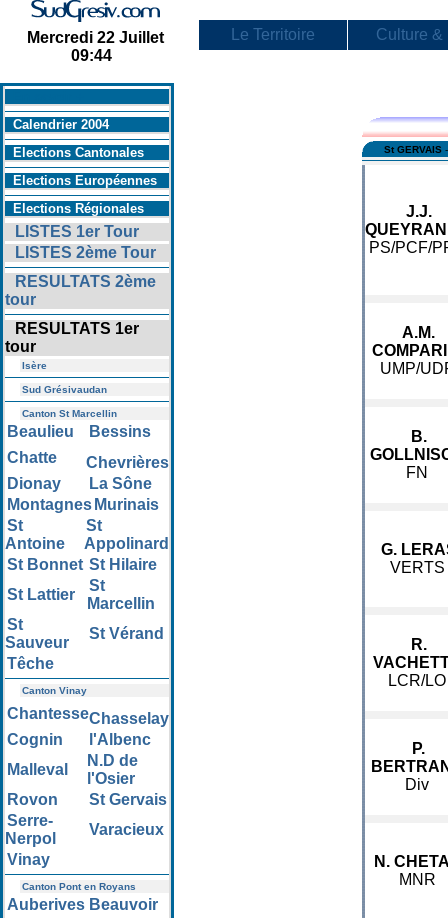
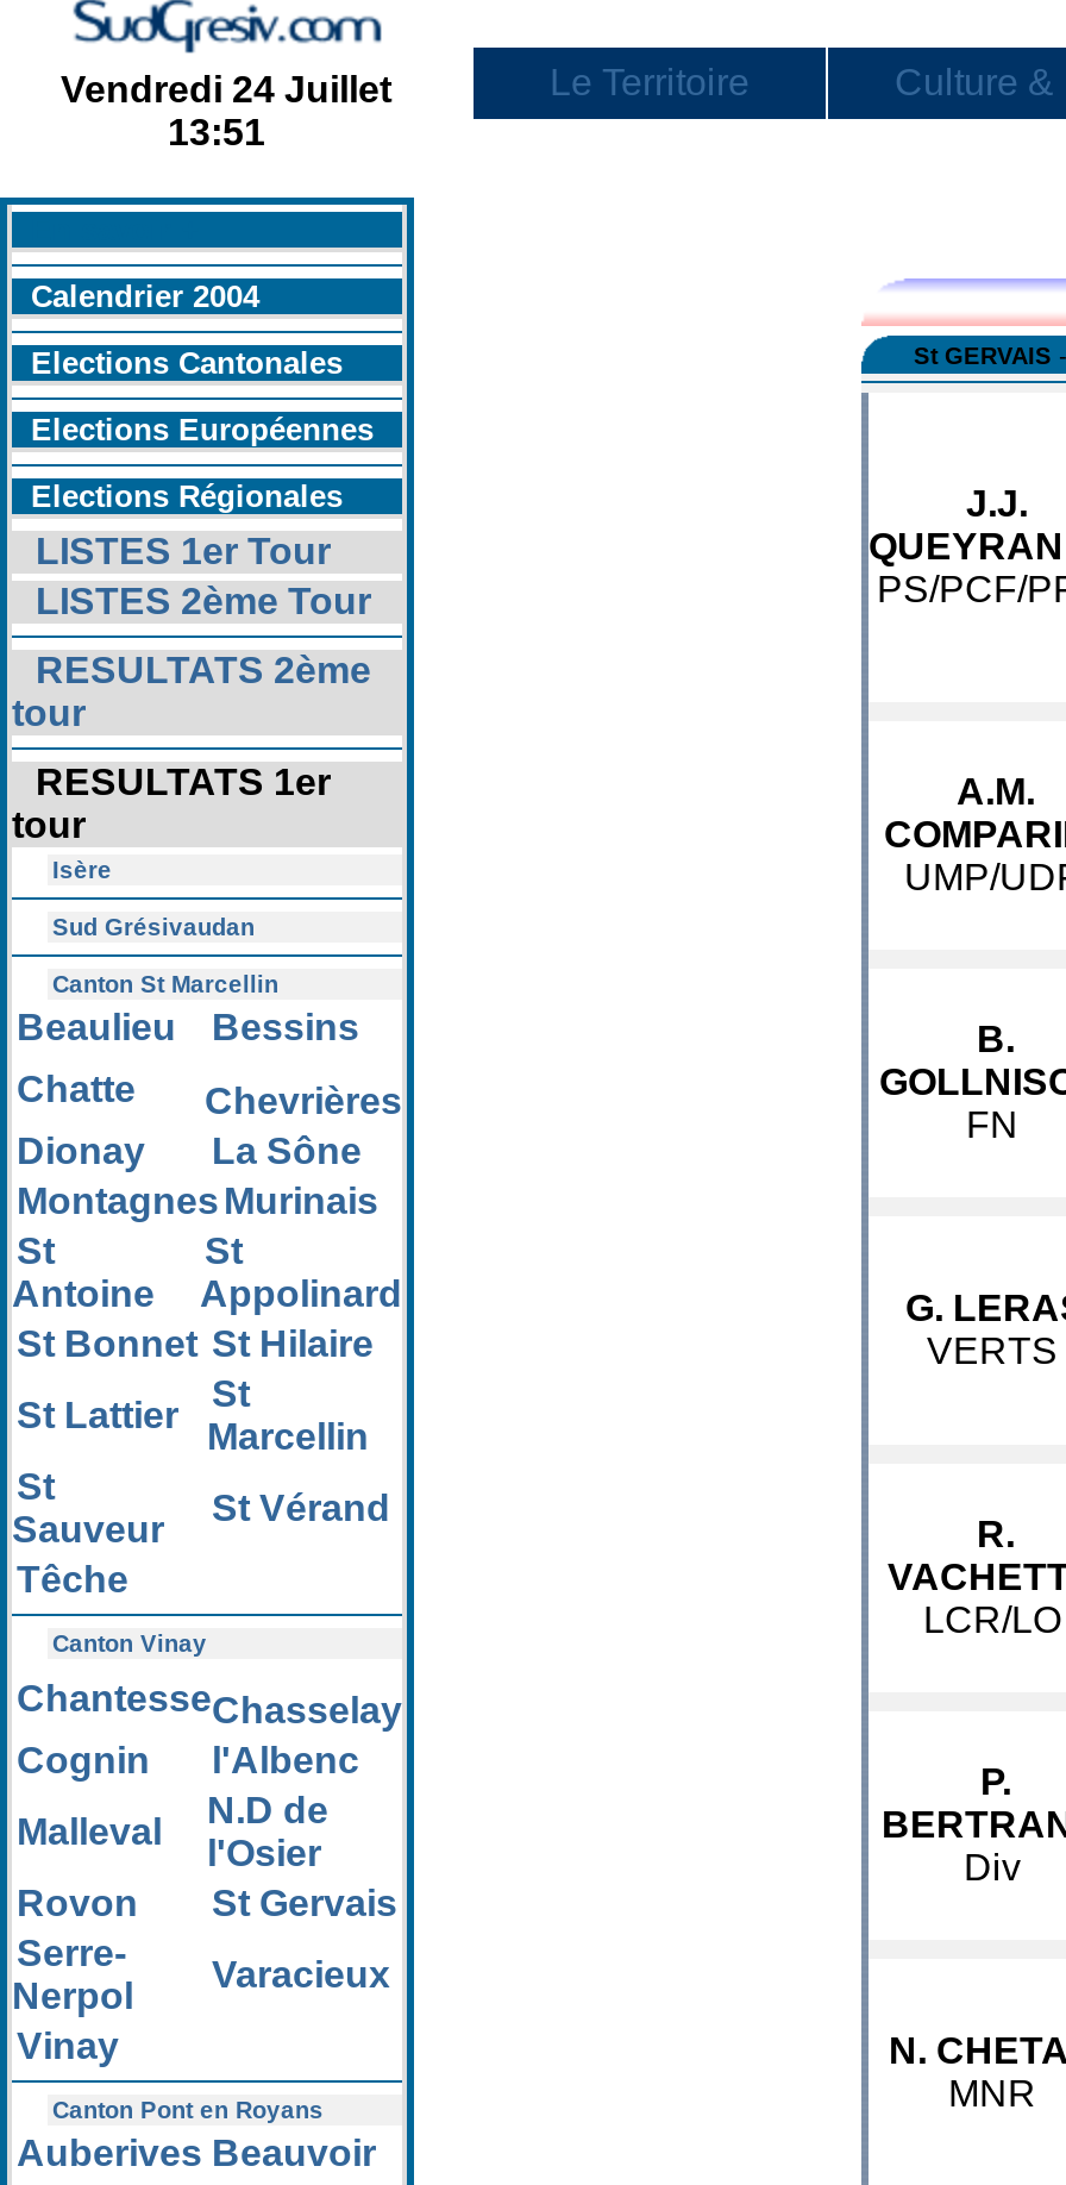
[26,29,163,46] Mercredi 22 Juillet -> [61,69,391,109] Vendredi 24 Juillet
[70,47,119,64] 09:44 -> [168,112,284,152] 13:51

